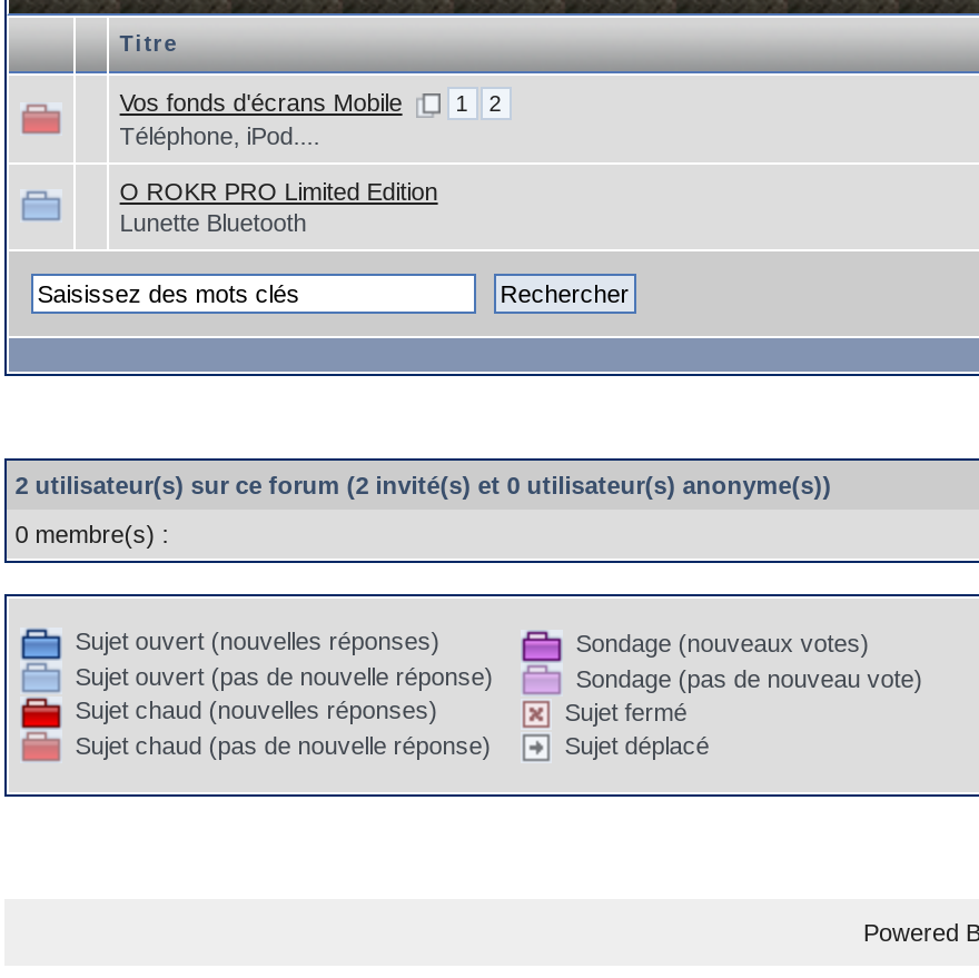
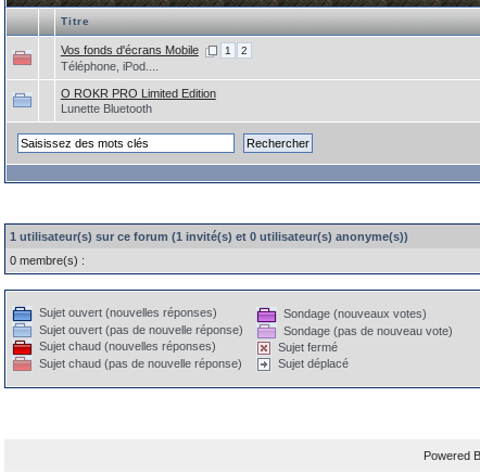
[15,472,832,498] 2 utilisateur(s) sur ce forum (2 invité(s) et 0 utilisateur(s) anonyme(s)) -> [10,230,408,243] 1 utilisateur(s) sur ce forum (1 invité(s) et 0 utilisateur(s) anonyme(s))

